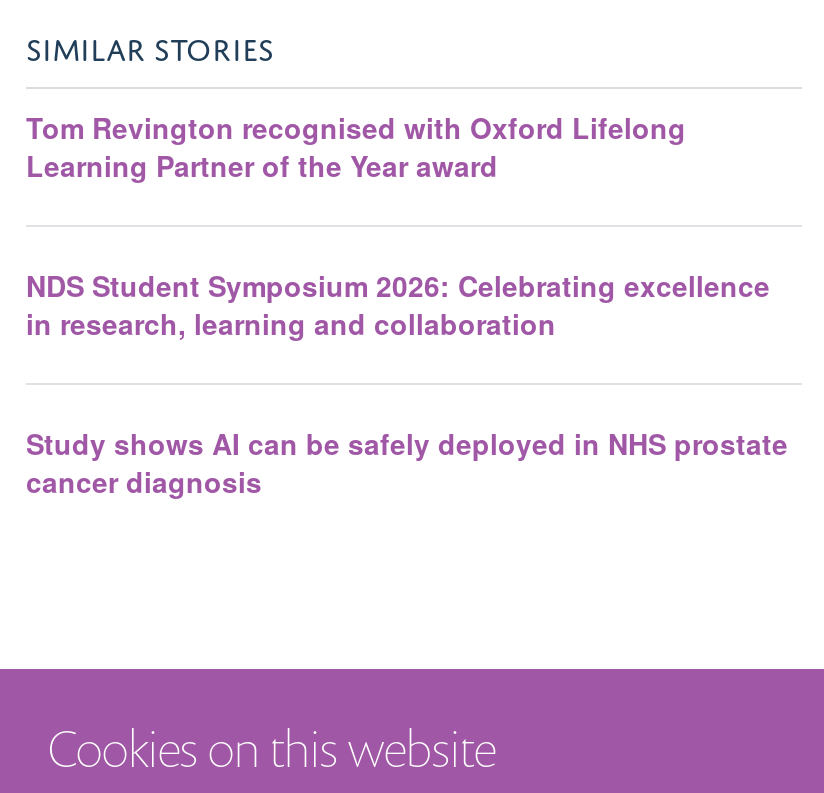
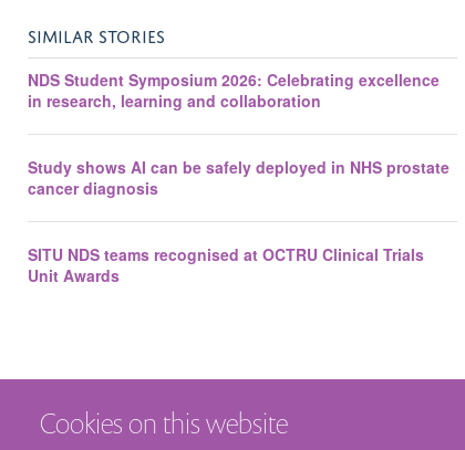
[26,107,686,185] Tom Revington recognised with Oxford Lifelong | Learning Partner of the Year award -> none
moved [26,264,788,500] -> [28,68,449,199]: NDS Student Symposium 2026: Celebrating excellence | in research, learning and collaboration | Study shows AI can be safely deployed in NHS prostate | cancer diagnosis
none -> [28,243,424,286] SITU NDS teams recognised at OCTRU Clinical Trials | Unit Awards

